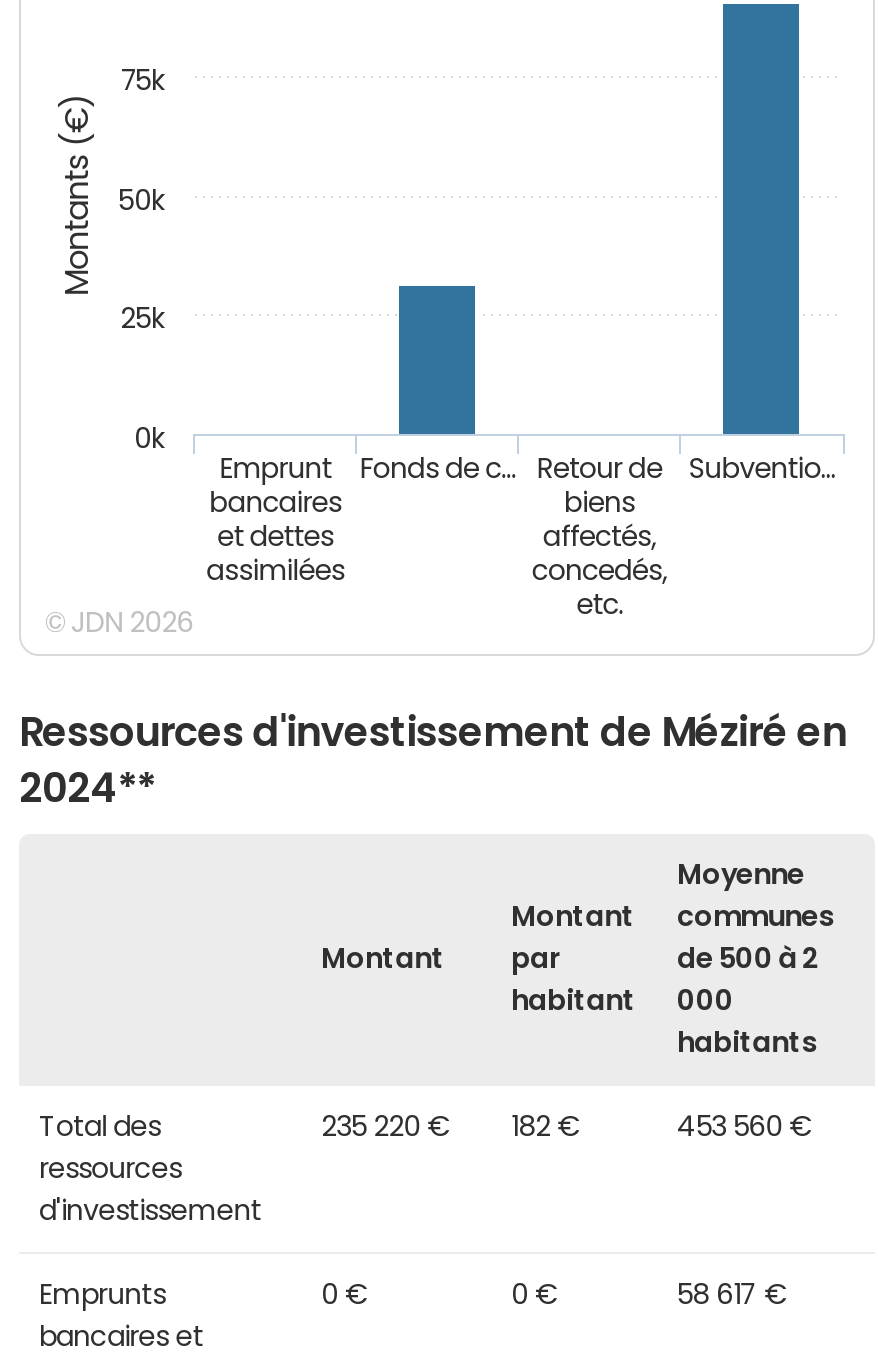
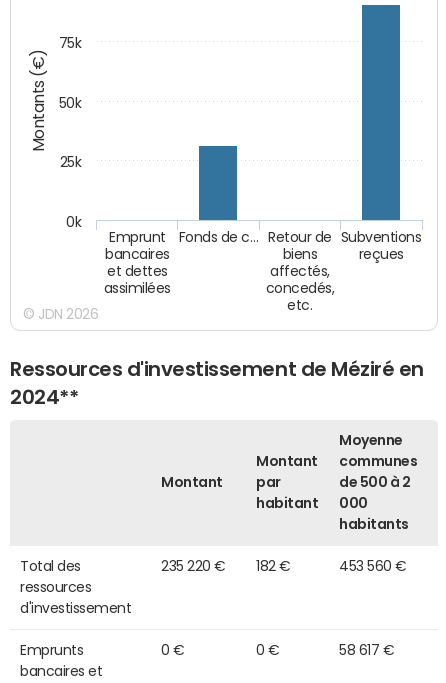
[688,455,836,483] Subventio… -> [341,230,422,263] Subventions | reçues

